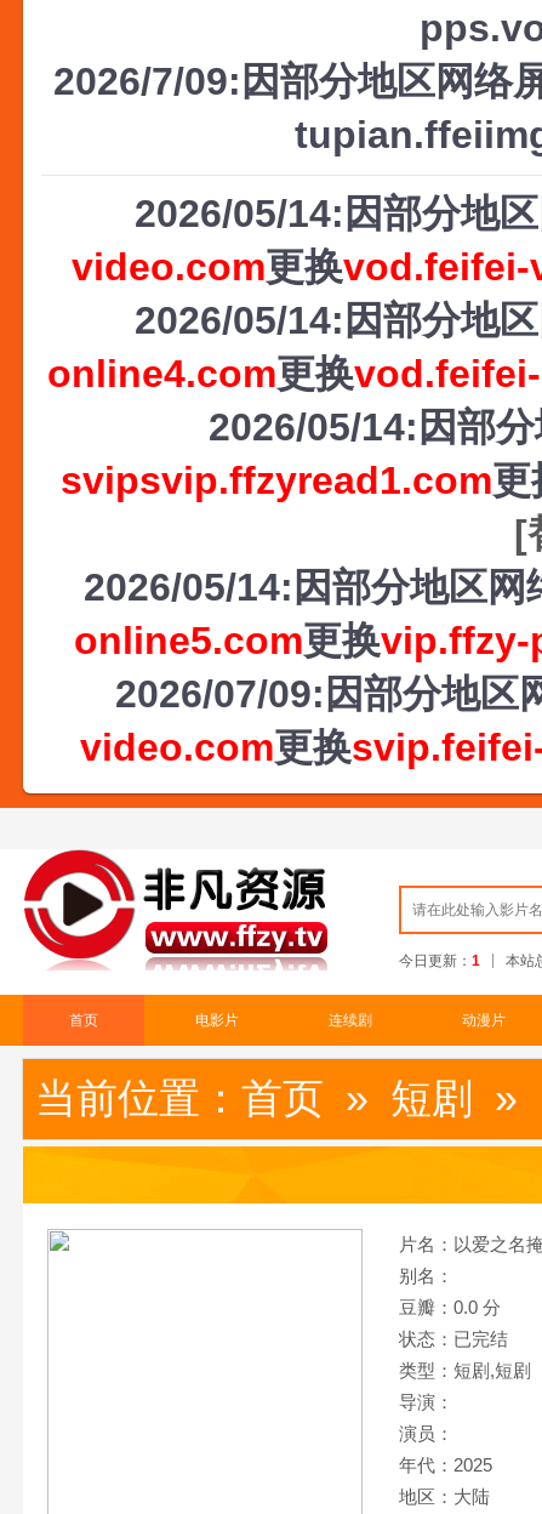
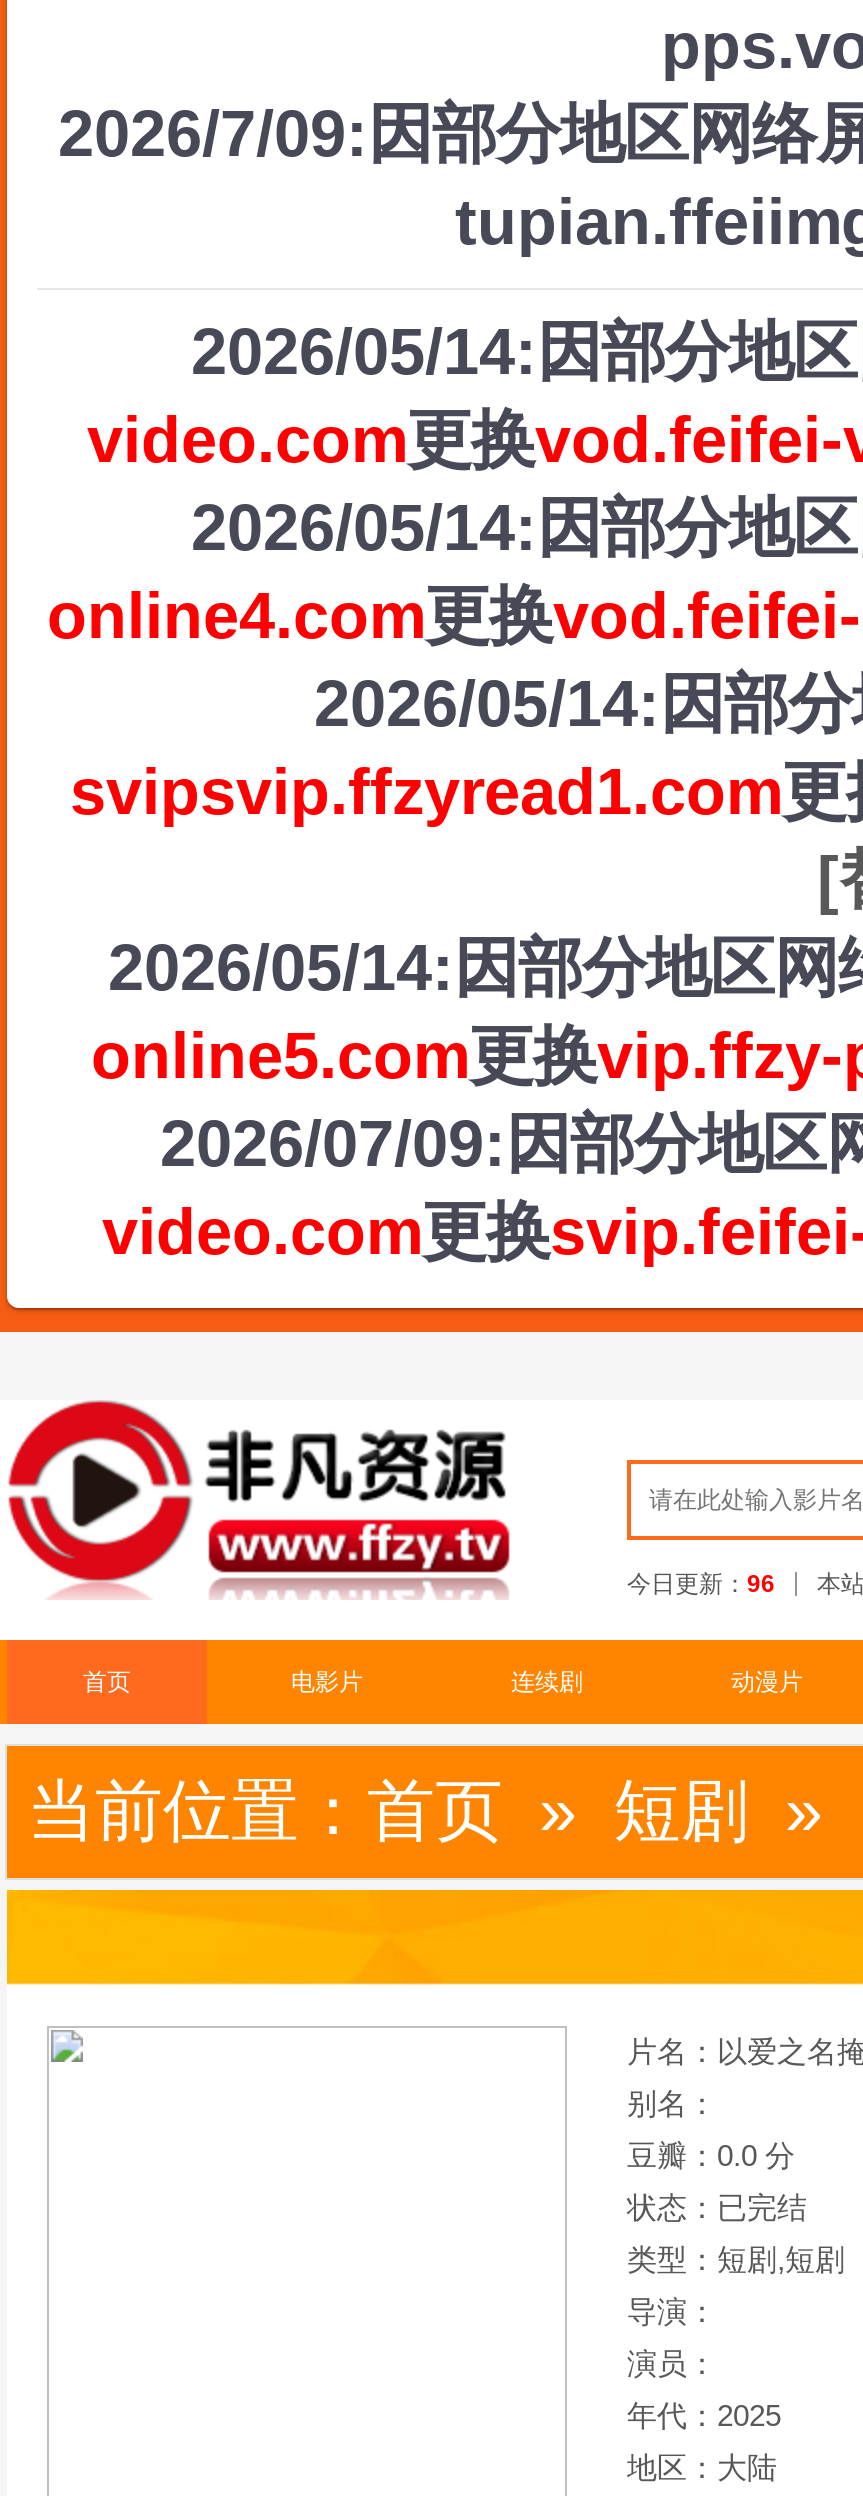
[399,952,480,969] 今日更新：1 -> [627,1570,775,1598] 今日更新：96

